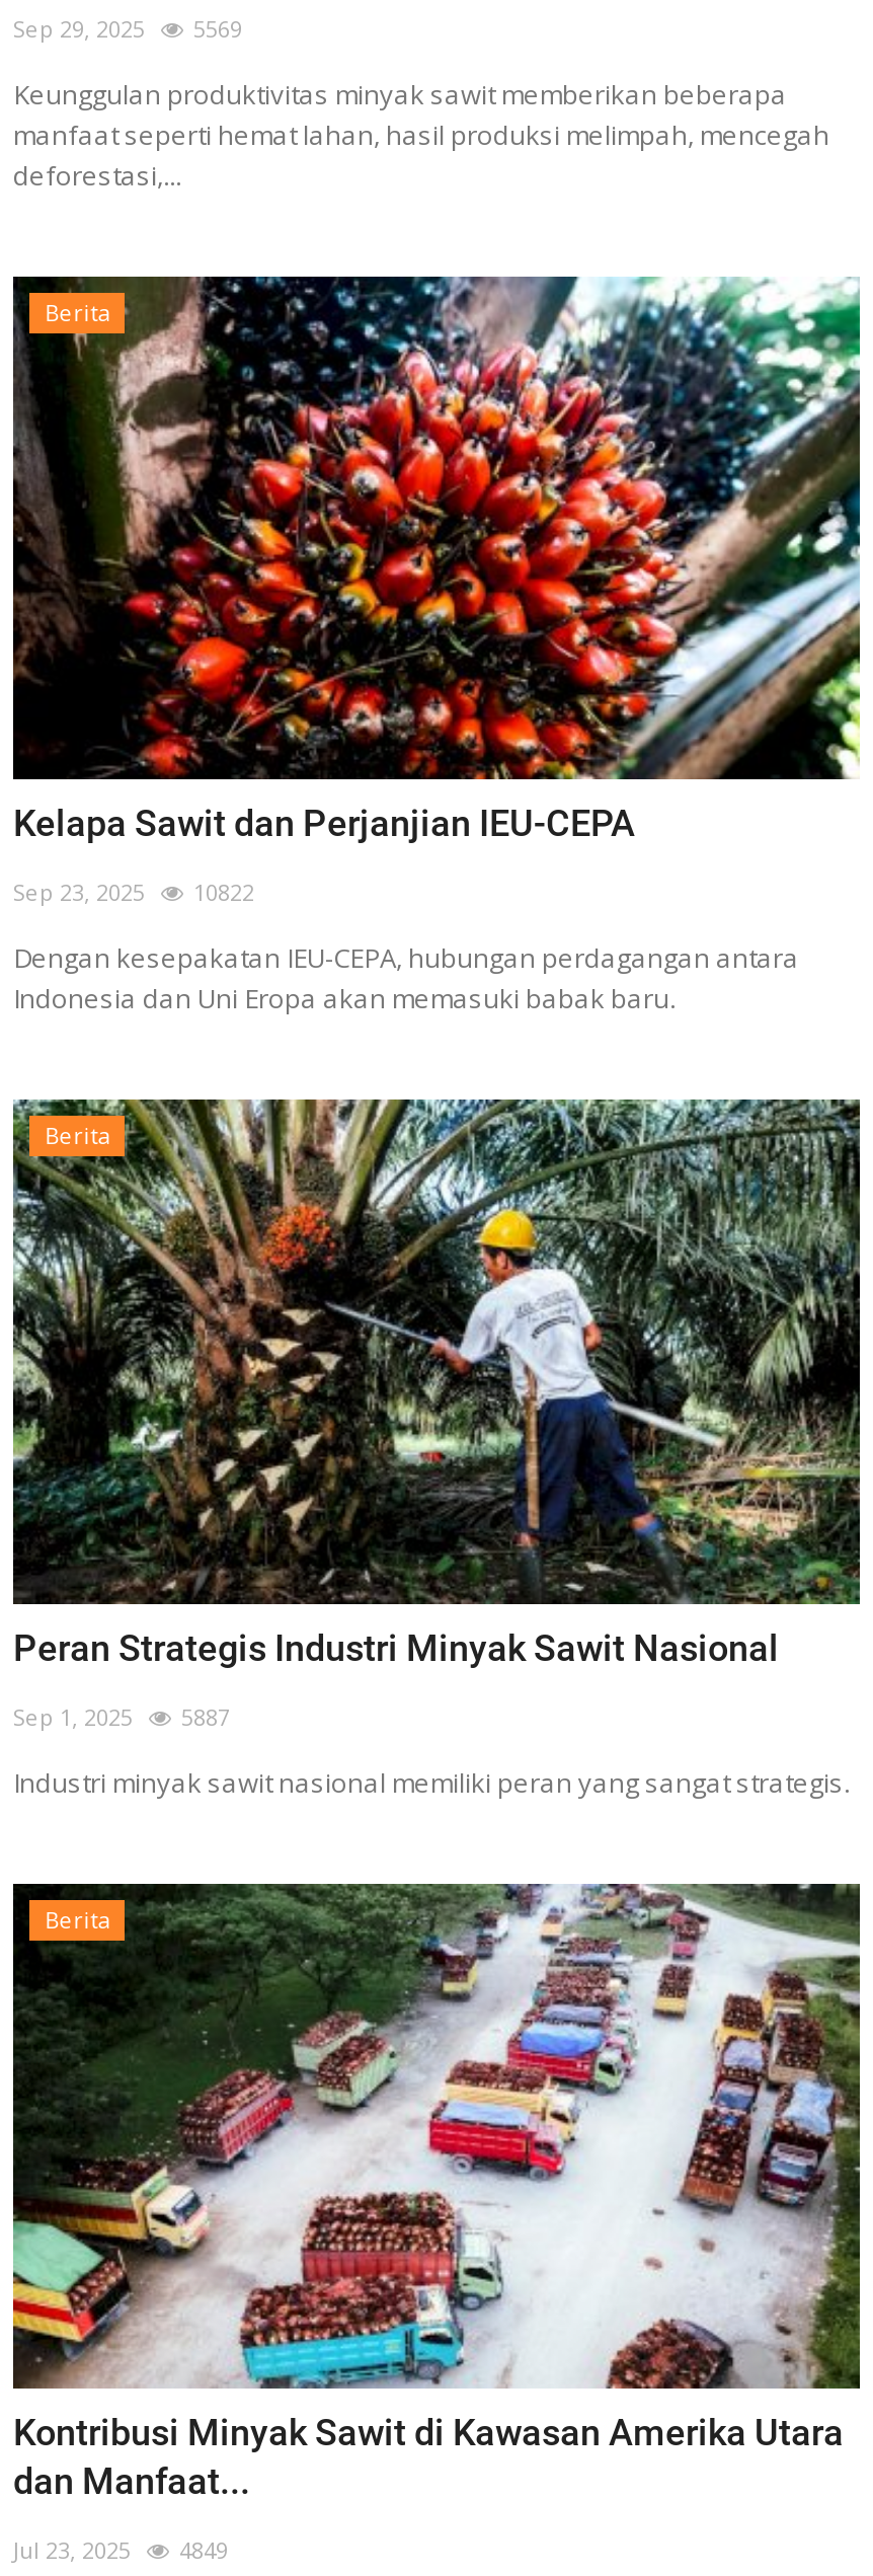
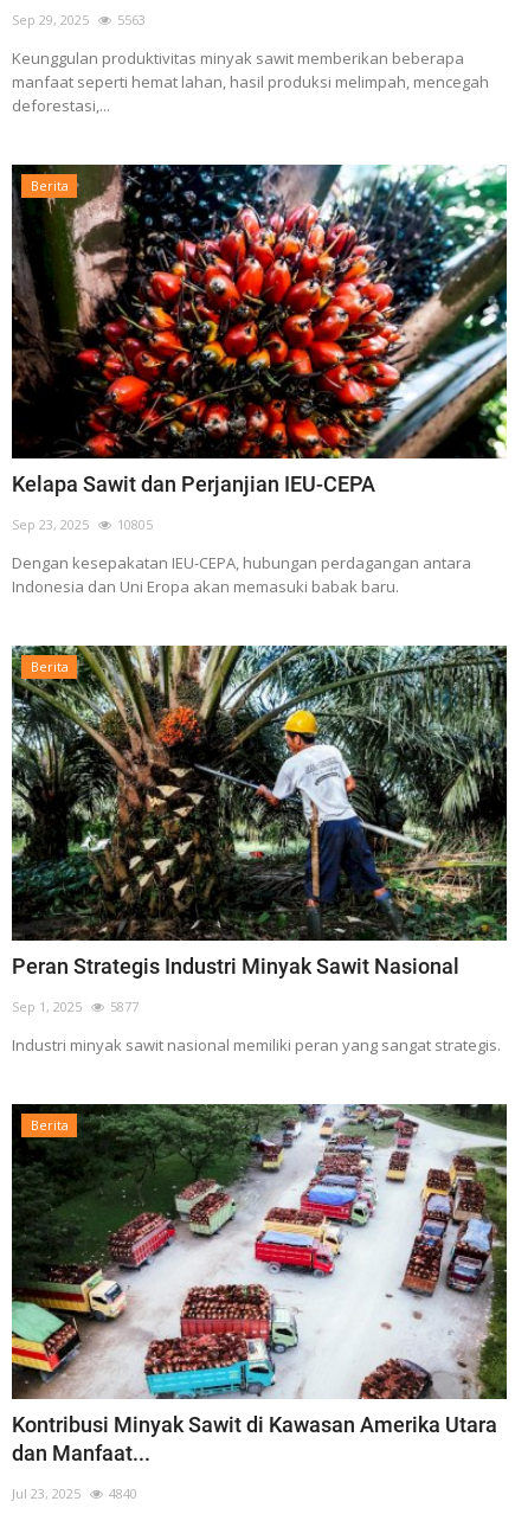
[13,13,242,43] Sep 29, 2025 5569 -> [12,10,146,28] Sep 29, 2025 5563
[13,877,254,908] Sep 23, 2025 10822 -> [12,516,153,533] Sep 23, 2025 10805
[13,1701,230,1732] Sep 1, 2025 5887 -> [12,997,139,1015] Sep 1, 2025 5877
[13,2533,228,2564] Jul 23, 2025 4849 -> [12,1484,137,1502] Jul 23, 2025 4840

